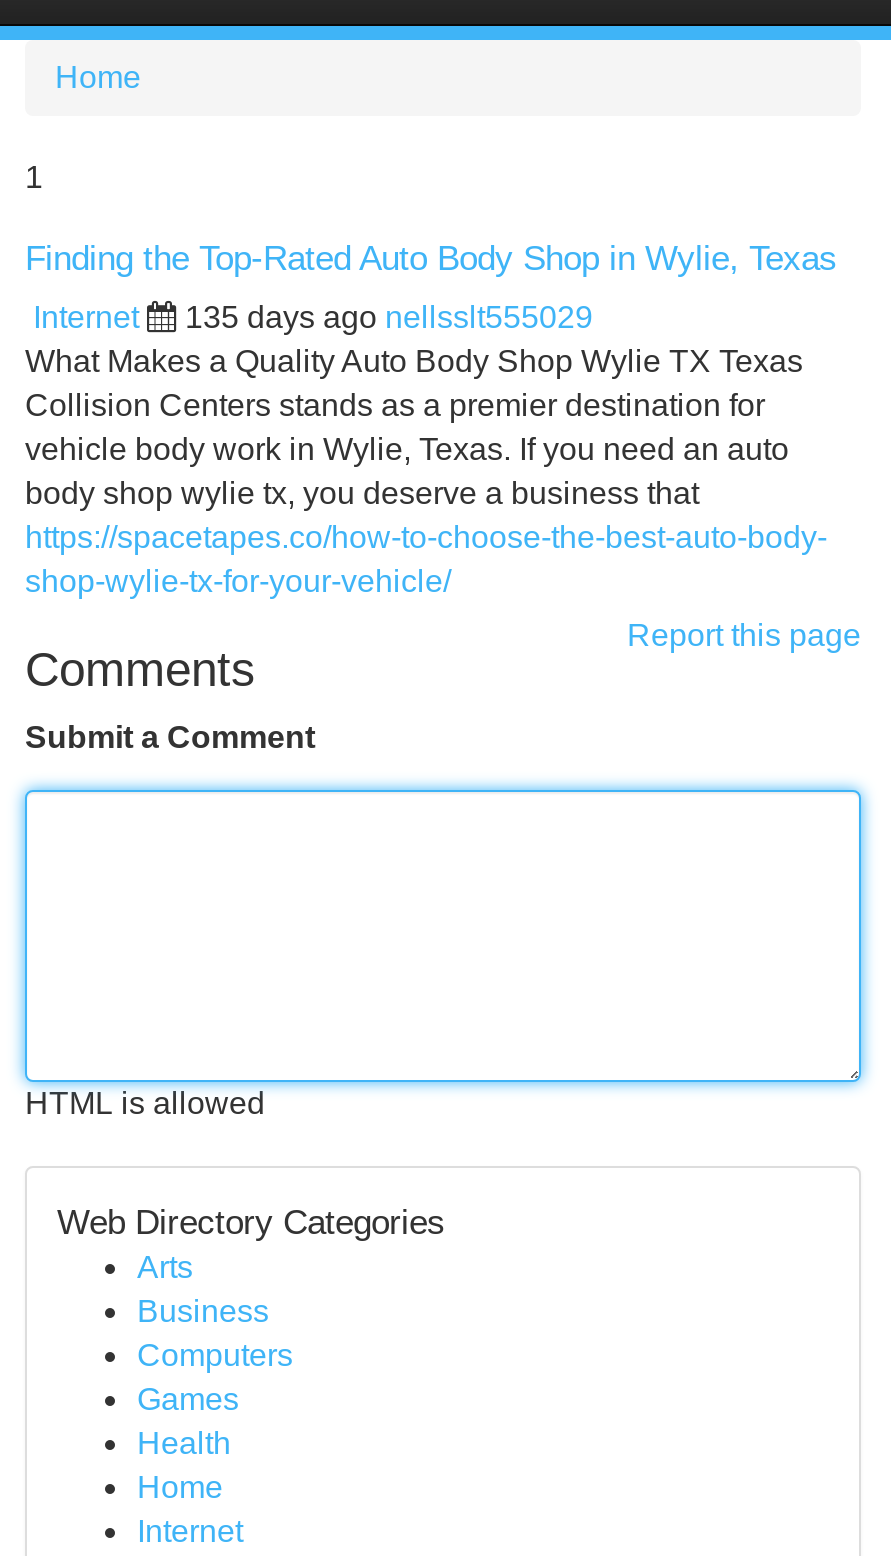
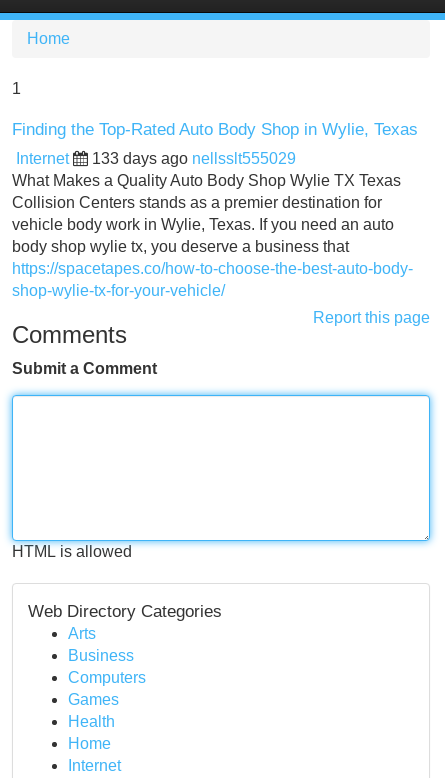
[185,300,593,334] 135 days ago nellsslt555029 -> [92,150,296,167] 133 days ago nellsslt555029

